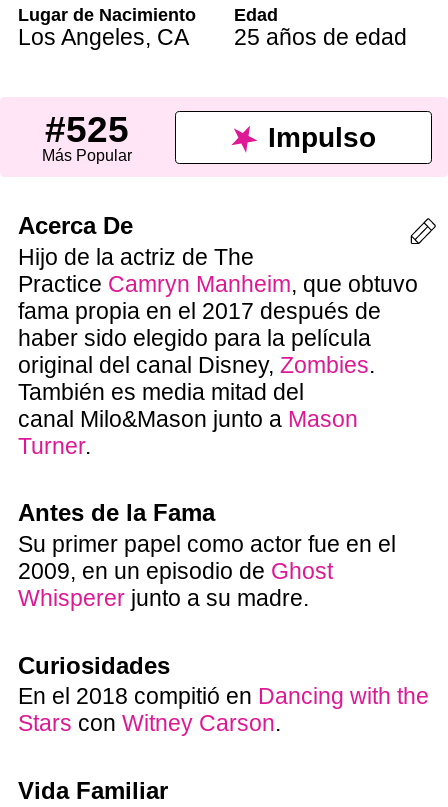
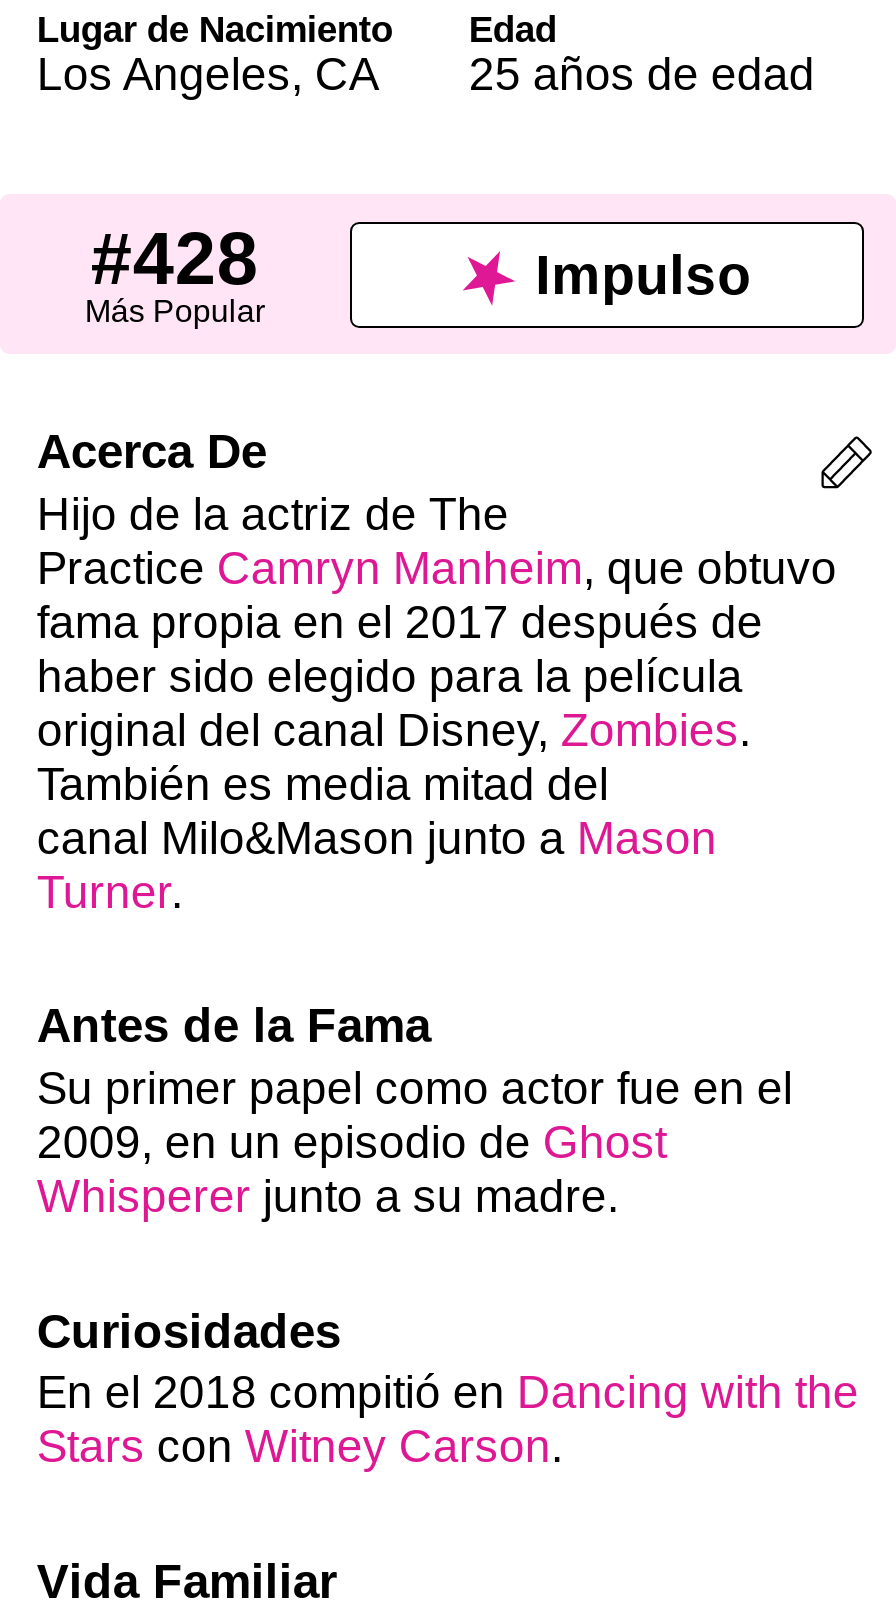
[45,108,129,149] #525 -> [91,217,259,299] #428

